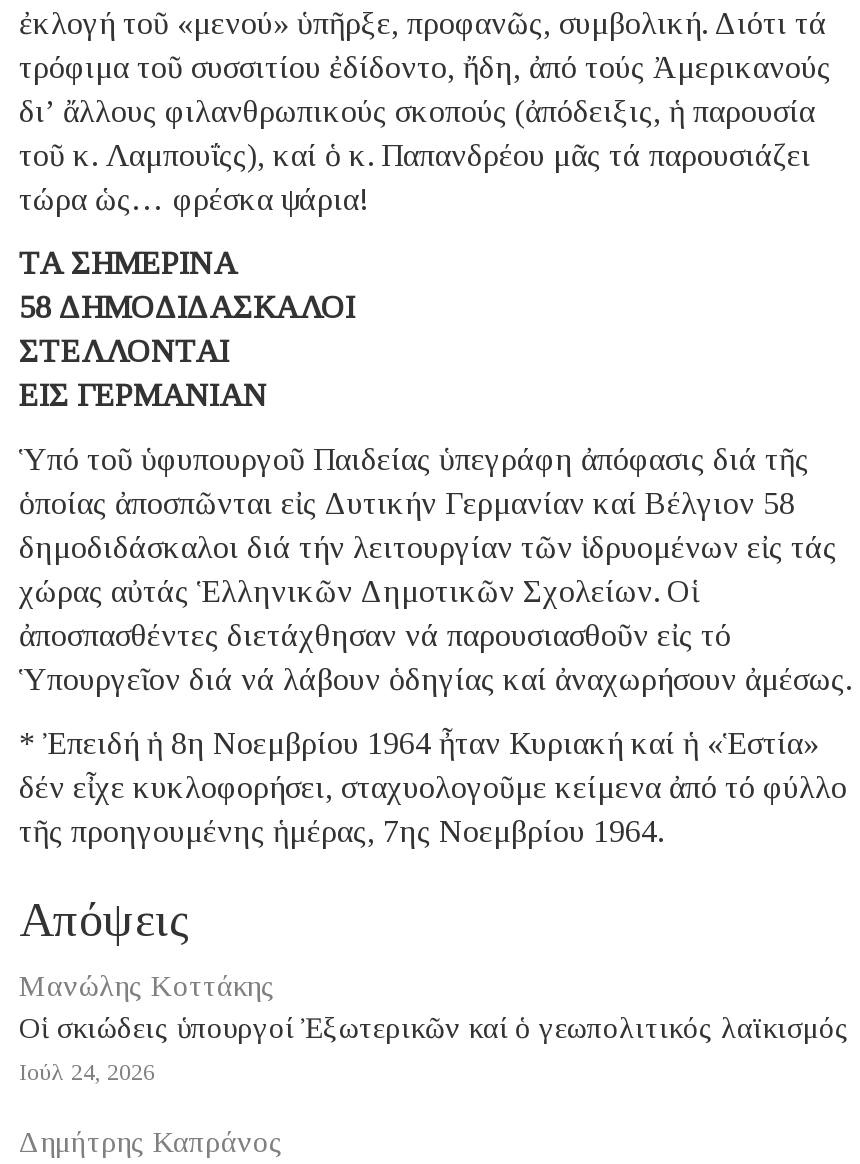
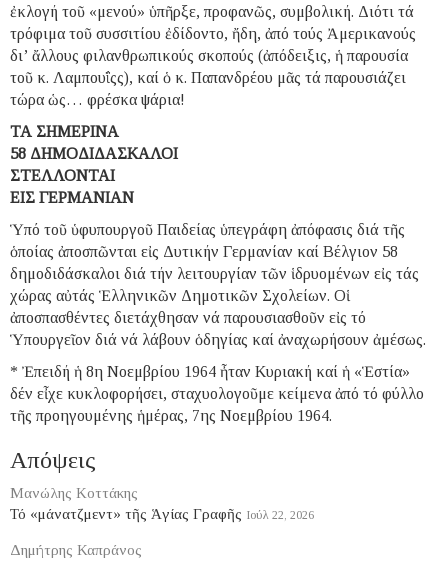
[19,1011,849,1085] Οἱ σκιώδεις ὑπουργοί Ἐξωτερικῶν καί ὁ γεωπολιτικός λαϊκισμός | Ιούλ 24, 2026 -> [10,505,314,521] Τό «μάνατζμεντ» τῆς Ἁγίας Γραφῆς Ιούλ 22, 2026

